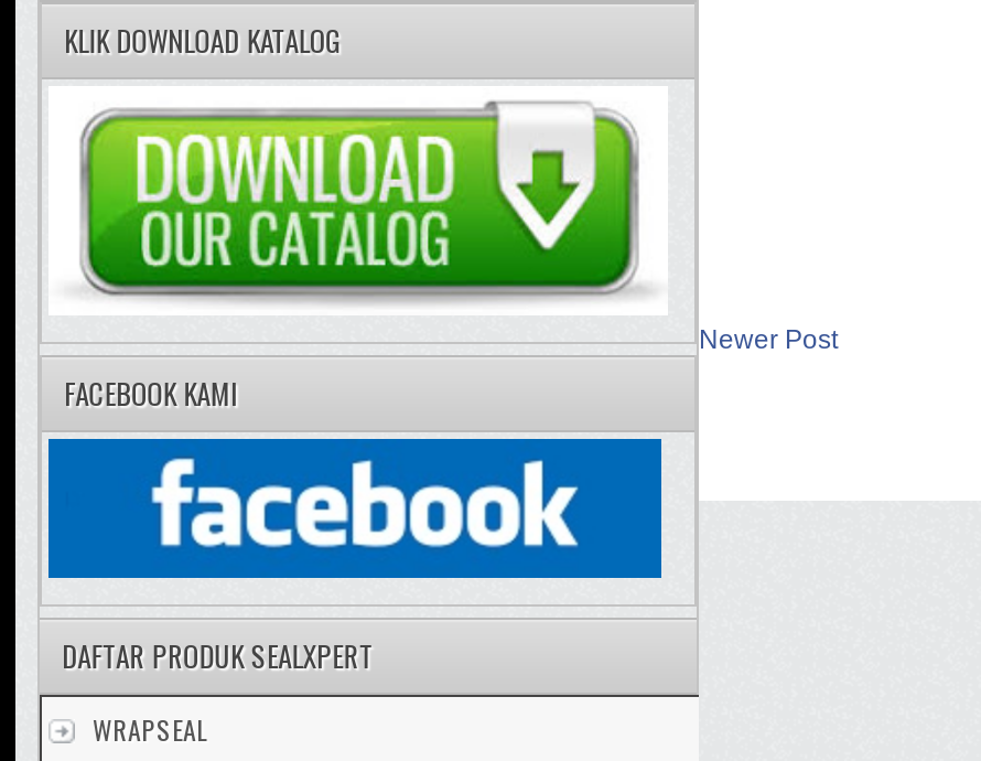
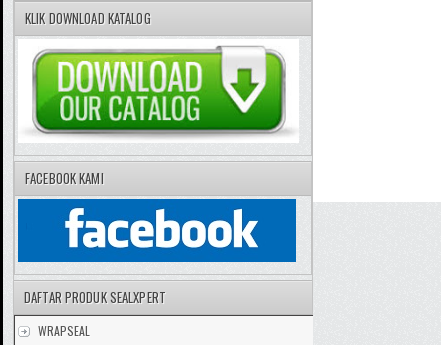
[699,324,838,355] Newer Post -> none

